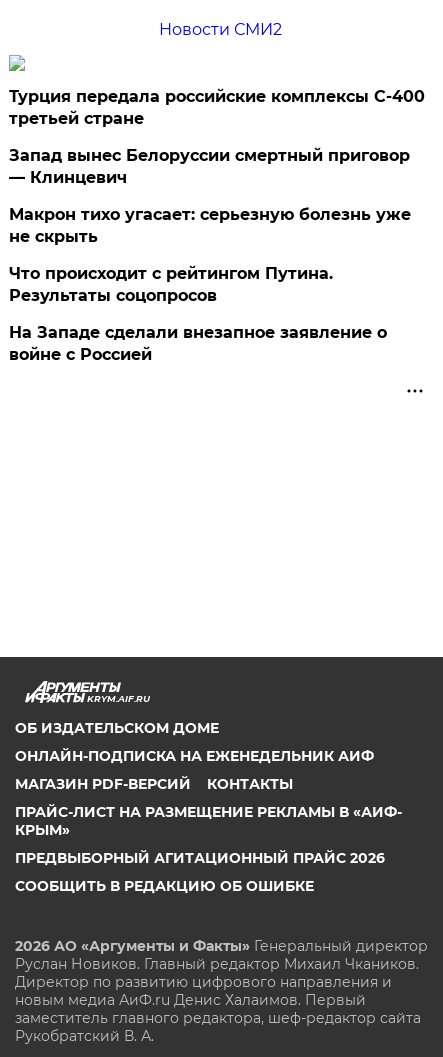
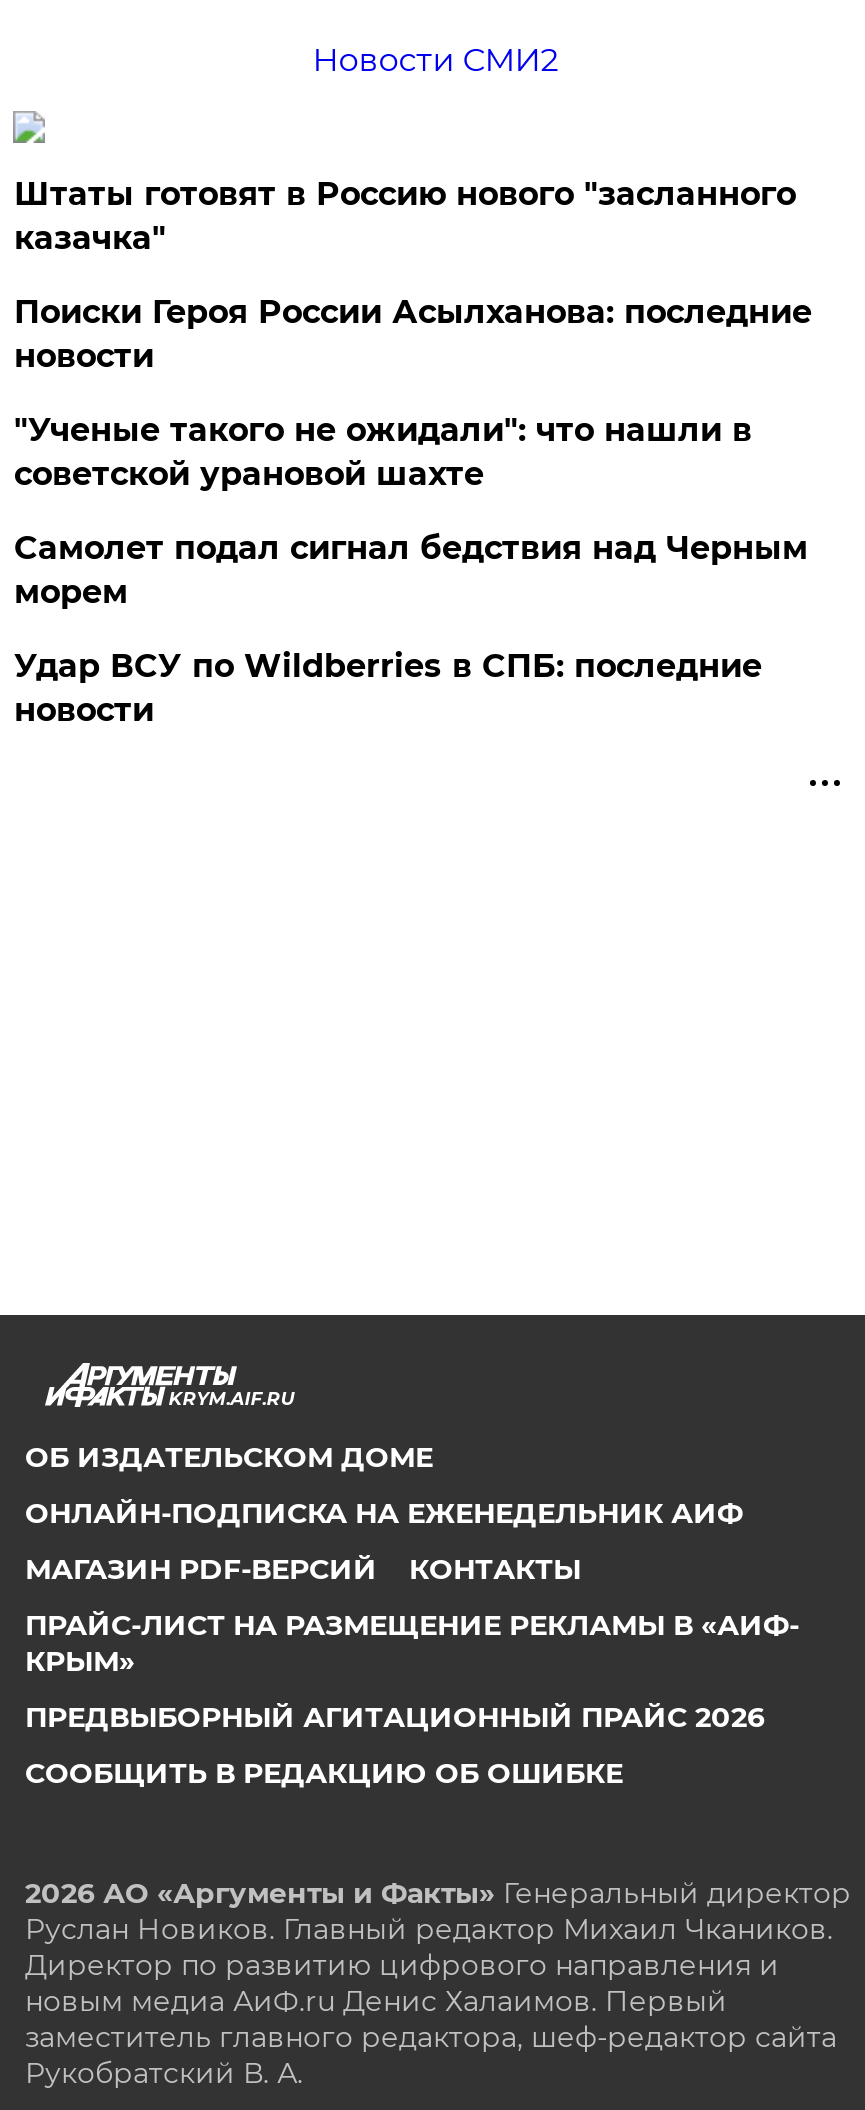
[9,87,425,128] Турция передала российские комплексы С-400 | третьей стране -> [14,175,796,257] Штаты готовят в Россию нового "засланного | казачка"
[9,146,410,187] Запад вынес Белоруссии смертный приговор | — Клинцевич -> [14,293,812,375] Поиски Героя России Асылханова: последние | новости
[9,205,411,246] Макрон тихо угасает: серьезную болезнь уже | не скрыть -> [14,411,752,493] "Ученые такого не ожидали": что нашли в | советской урановой шахте
[9,264,333,305] Что происходит с рейтингом Путина. | Результаты соцопросов -> [14,529,808,611] Самолет подал сигнал бедствия над Черным | морем
[9,323,387,364] На Западе сделали внезапное заявление о | войне с Россией -> [14,647,762,729] Удар ВСУ по Wildberries в СПБ: последние | новости

